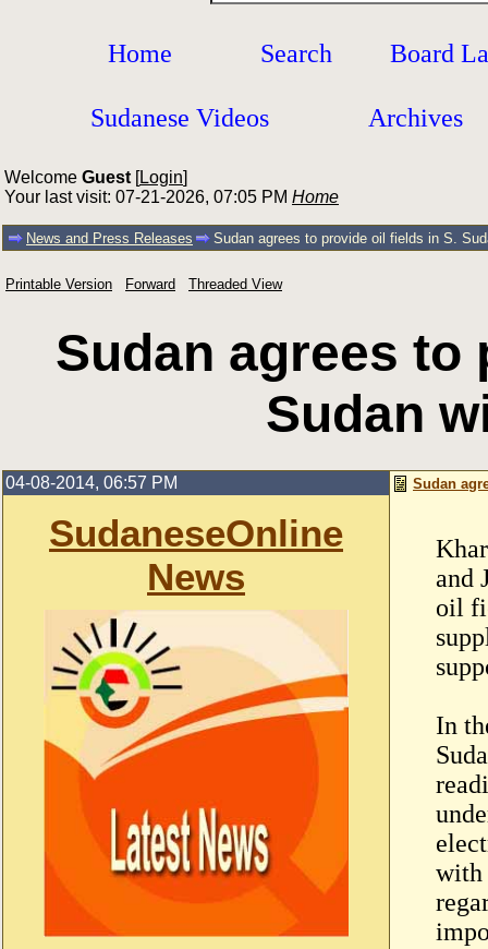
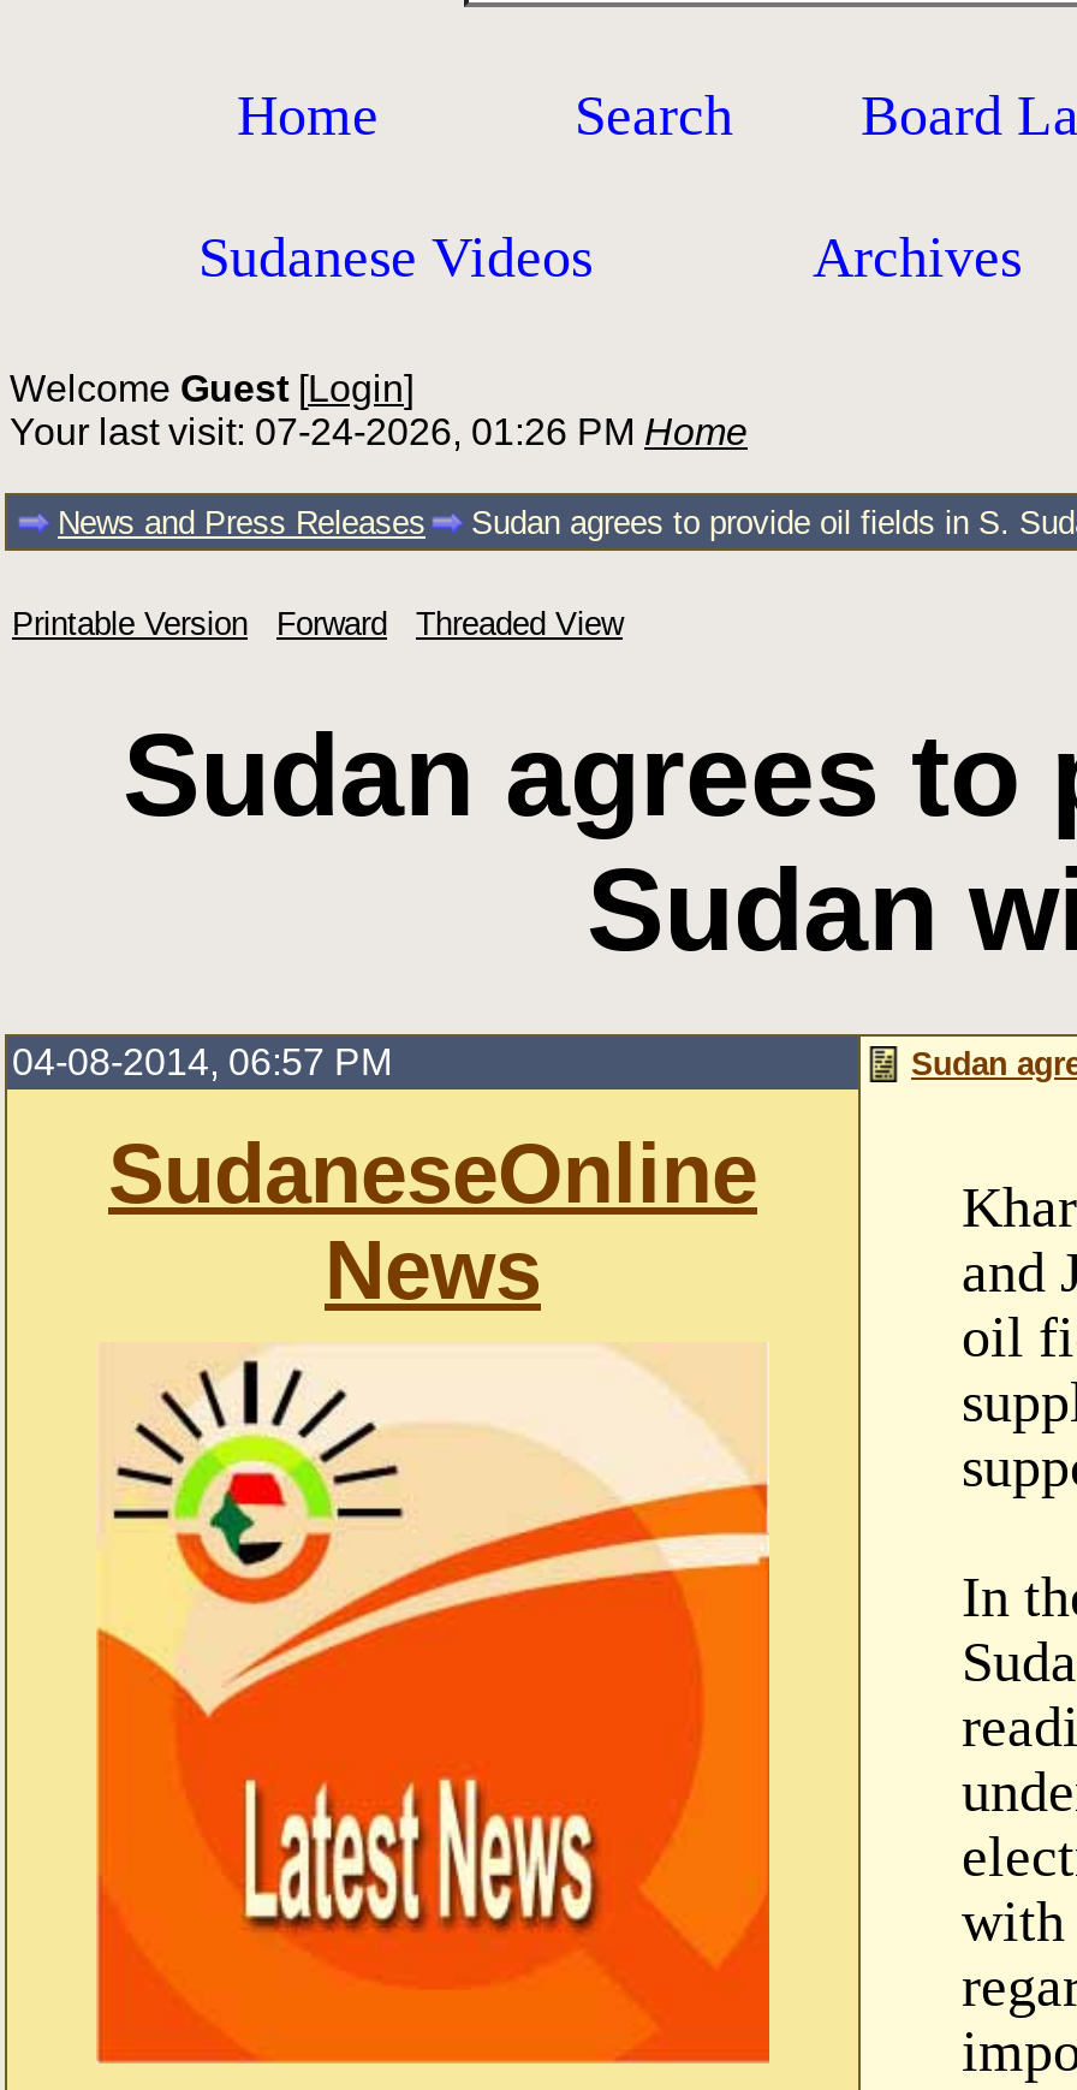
[4,188,339,206] Your last visit: 07-21-2026, 07:05 PM Home -> [10,411,748,452] Your last visit: 07-24-2026, 01:26 PM Home

